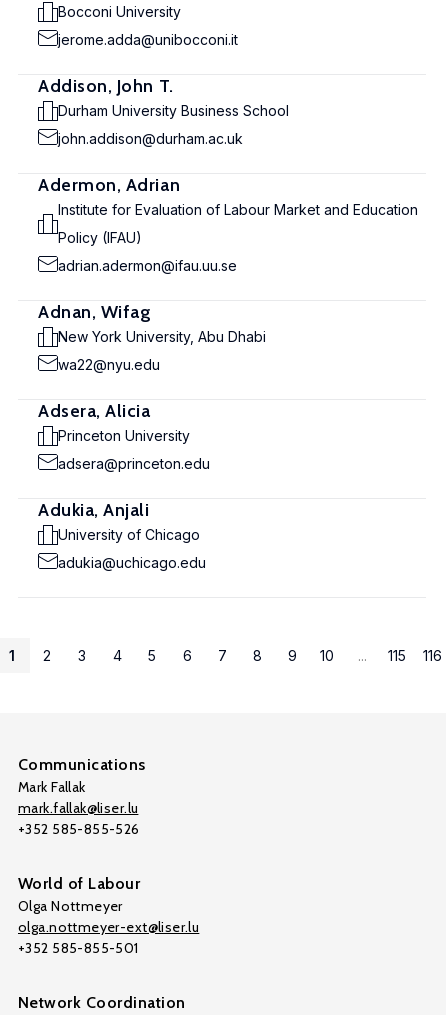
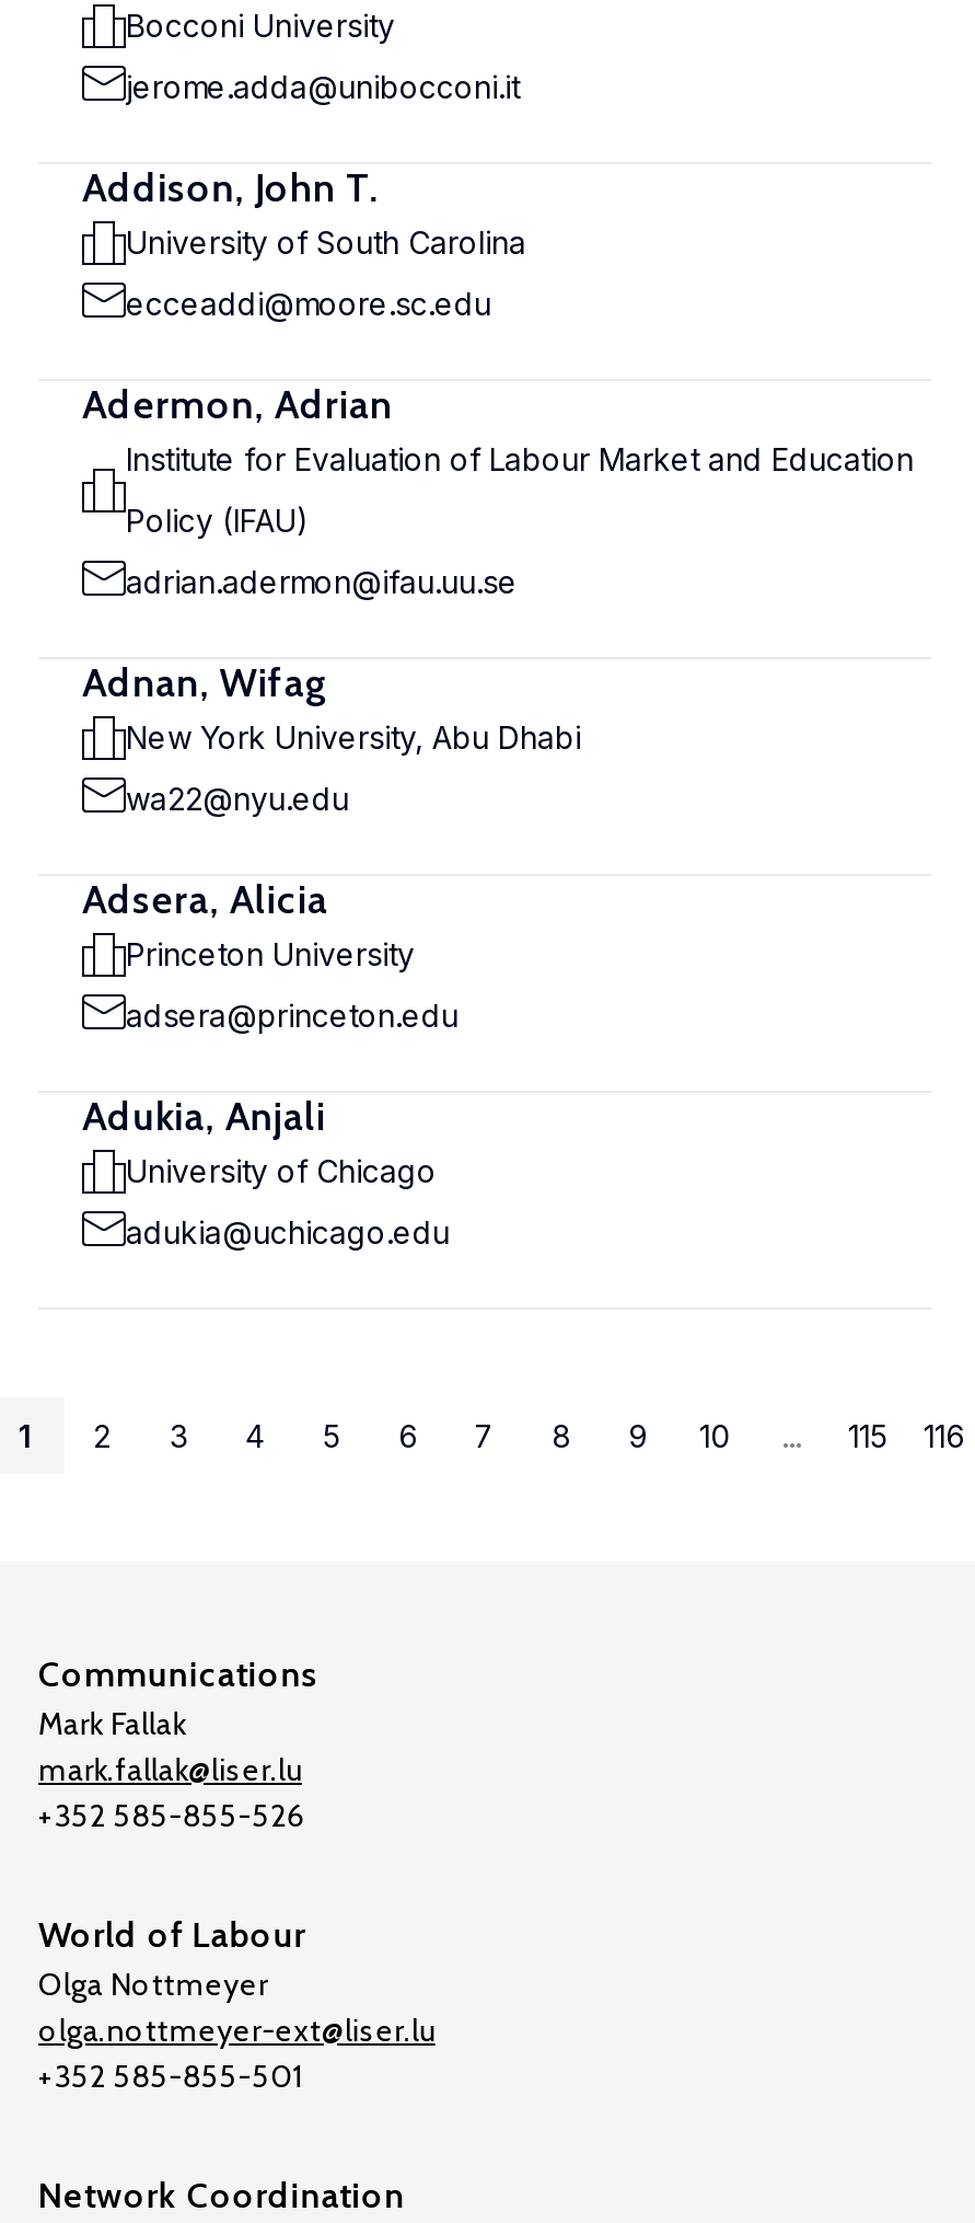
[58,102,289,119] Durham University Business School -> [126,223,526,261] University of South Carolina
[58,130,243,147] john.addison@durham.ac.uk -> [126,285,491,322] ecceaddi@moore.sc.edu

